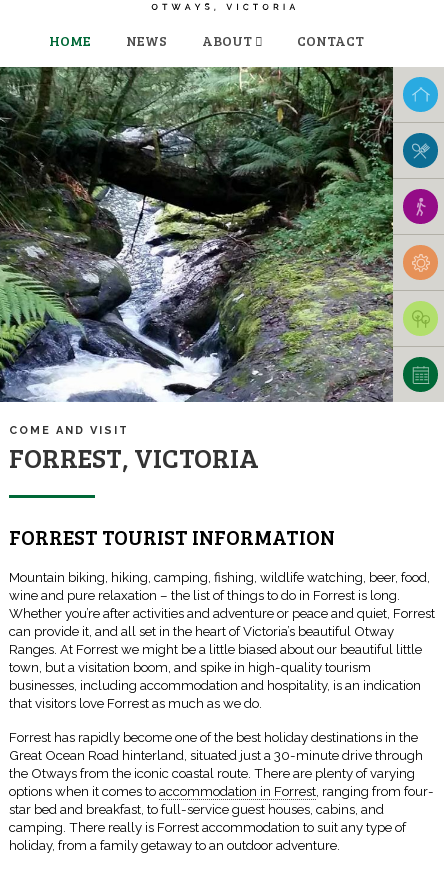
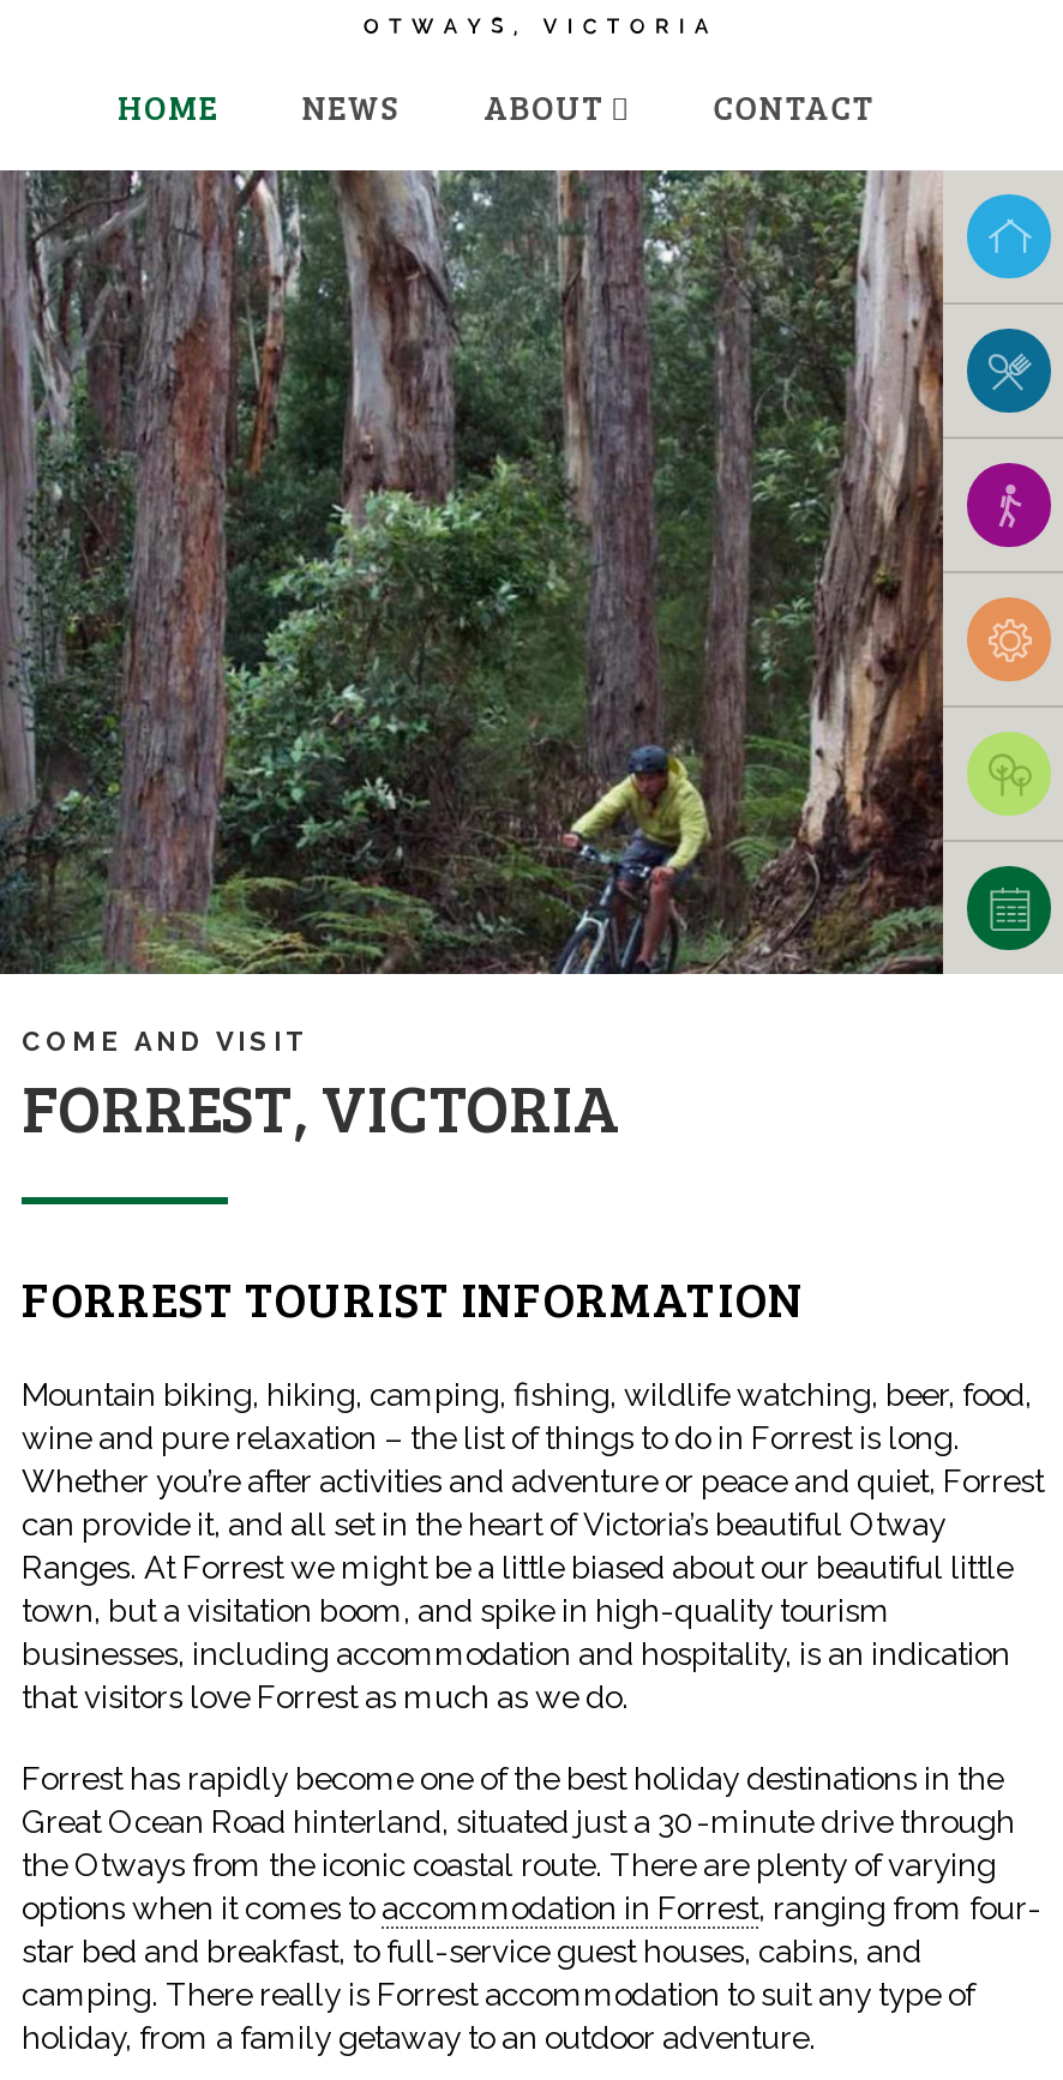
[3,66,394,403] [image] -> [7,170,945,976] [image]

